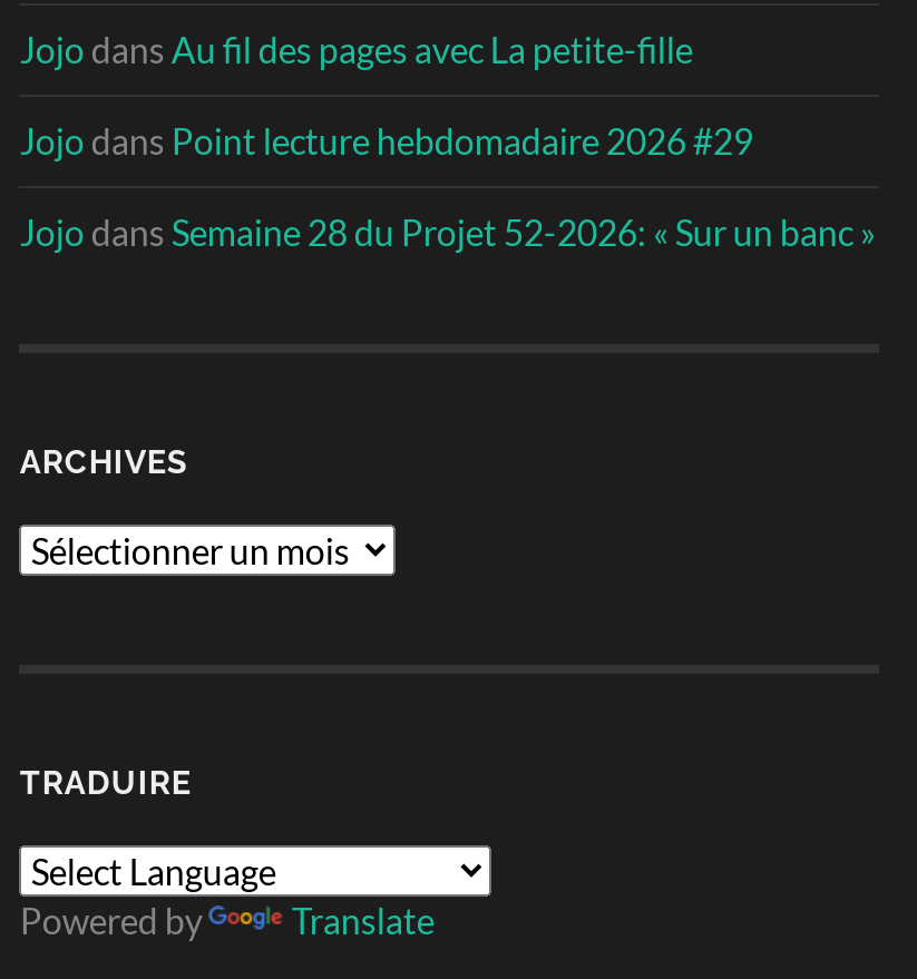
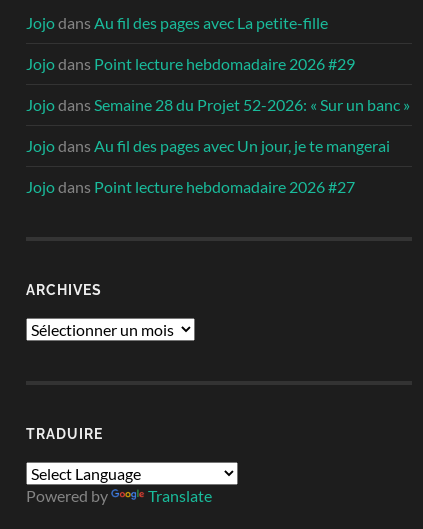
none -> [26,136,390,196] Jojo dans Au fil des pages avec Un jour, je te mangerai | Jojo dans Point lecture hebdomadaire 2026 #27

